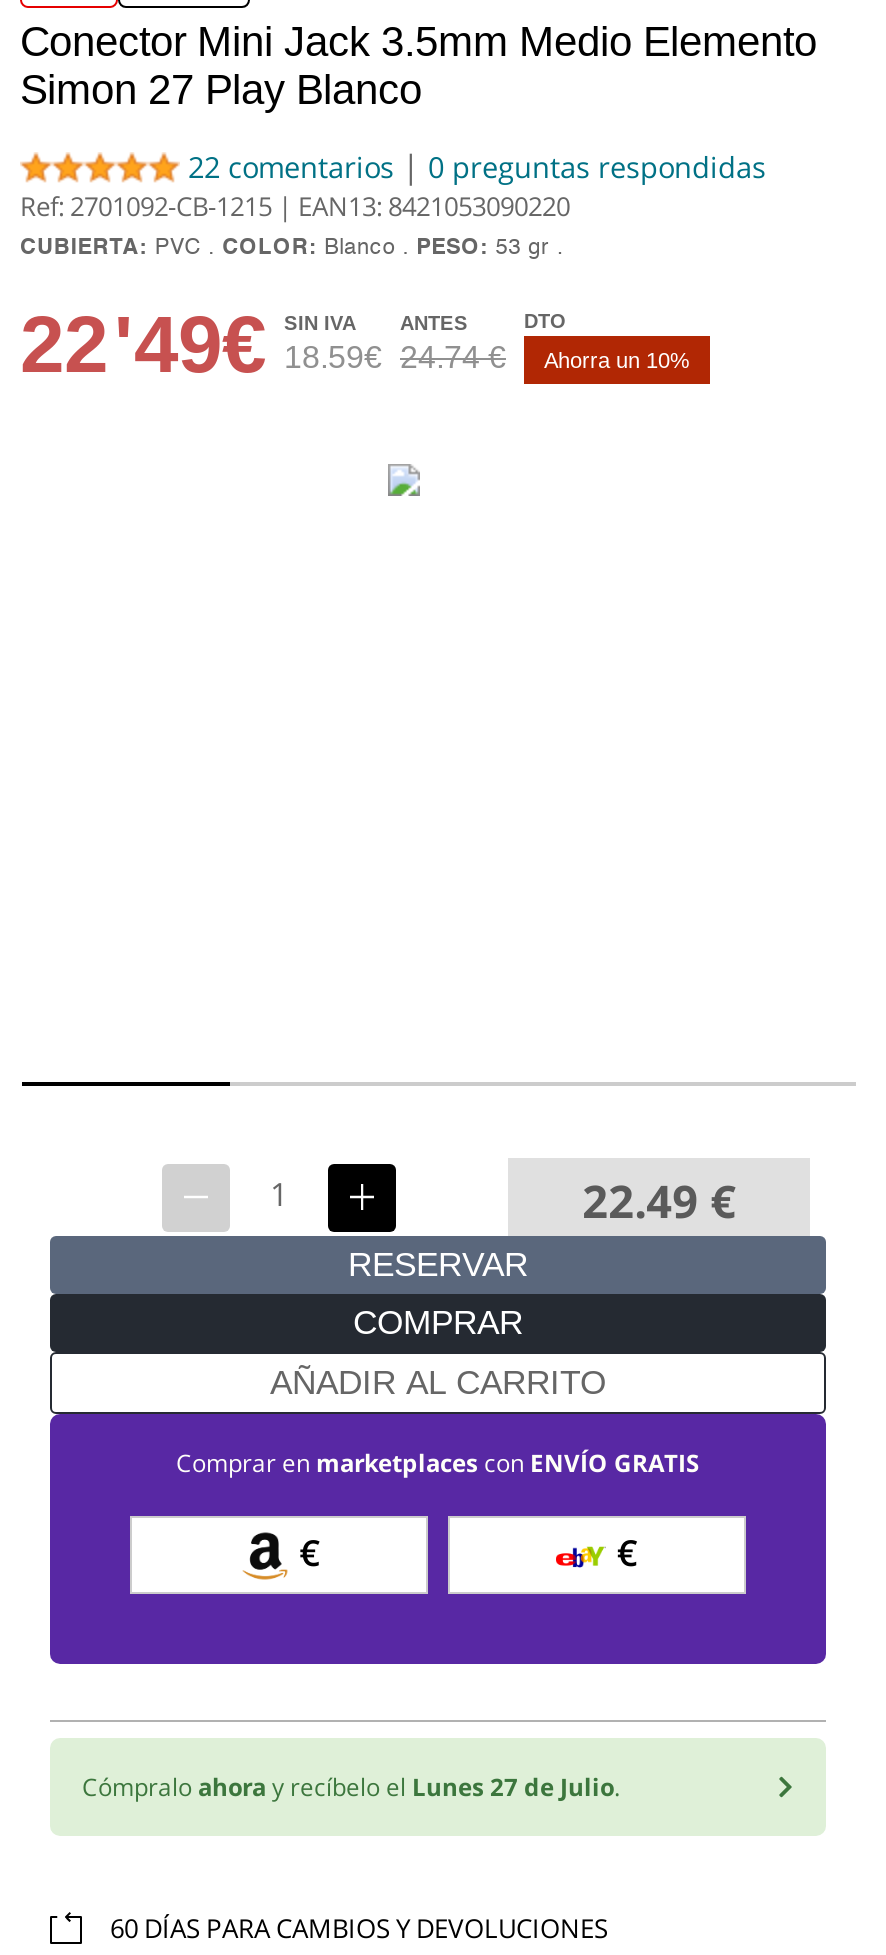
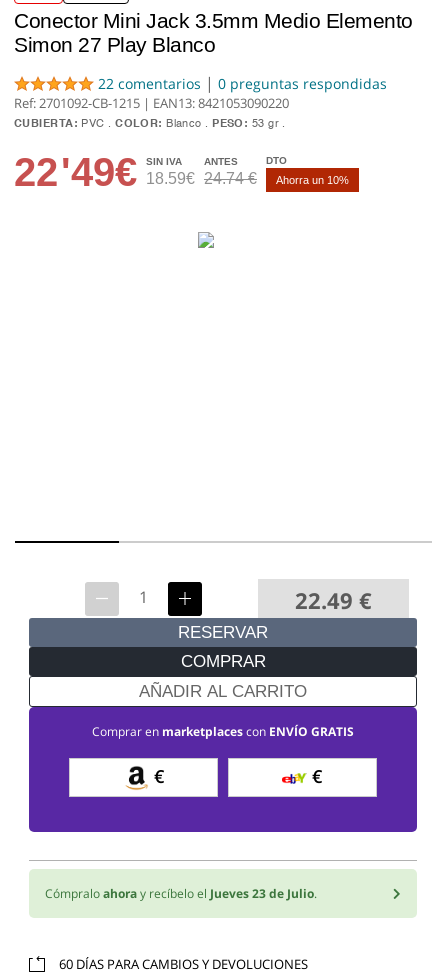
[82,1769,620,1803] Cómpralo ahora y recíbelo el Lunes 27 de Julio. -> [45,885,317,902] Cómpralo ahora y recíbelo el Jueves 23 de Julio.

